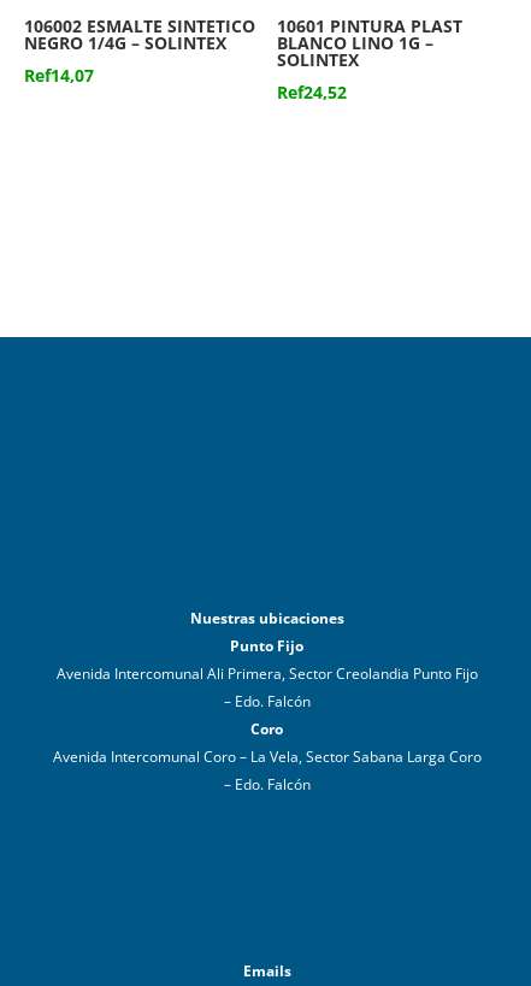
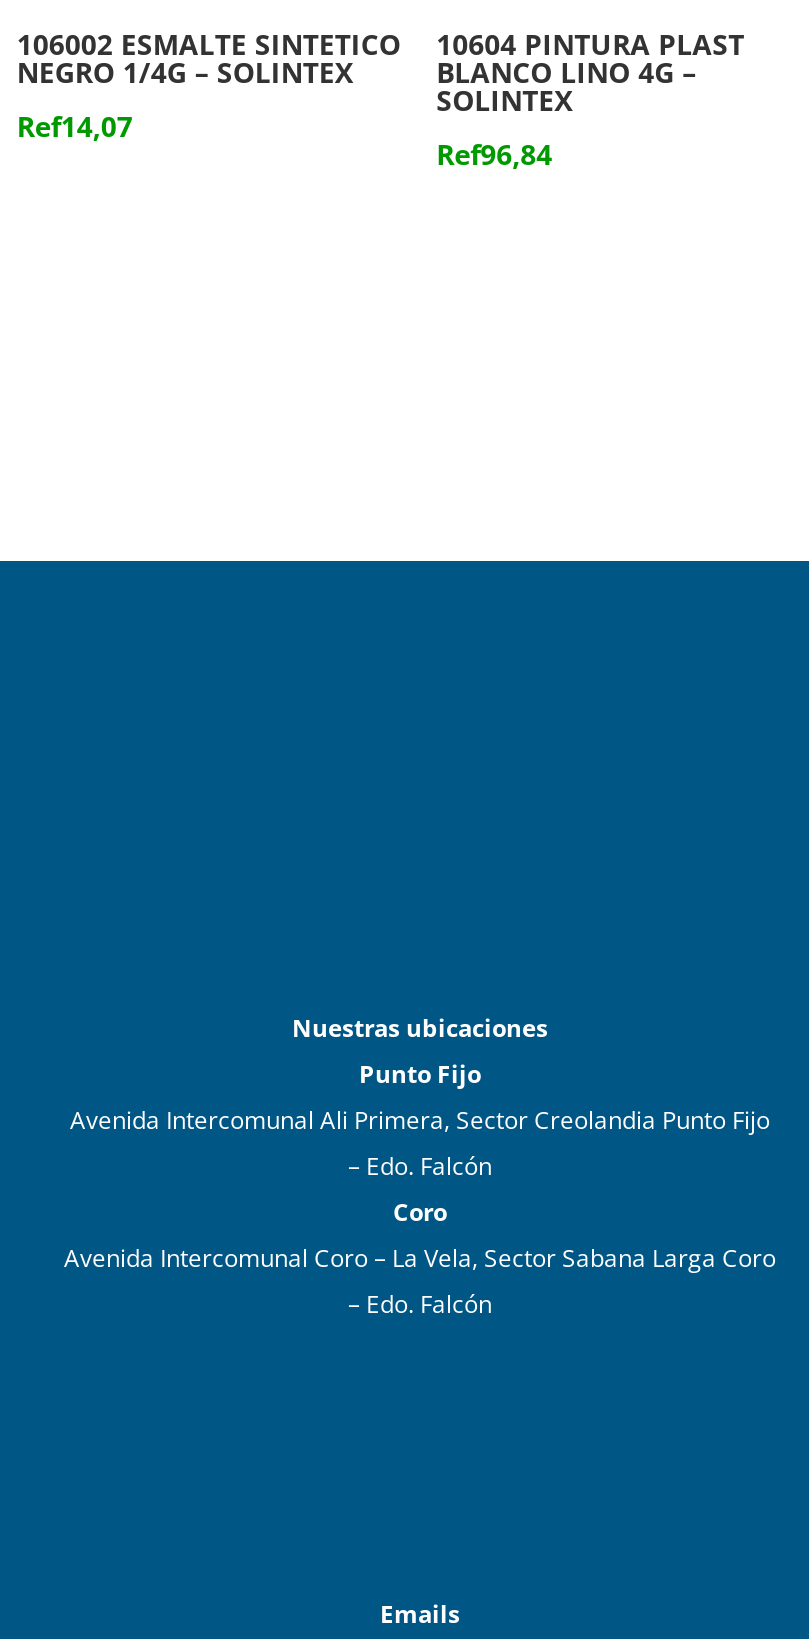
[277,14,462,37] 10601 PINTURA PLAST -> [436,25,744,63] 10604 PINTURA PLAST
[277,31,434,54] BLANCO LINO 1G – -> [436,53,696,91] BLANCO LINO 4G –
[277,80,347,103] Ref24,52 -> [436,135,552,173] Ref96,84

